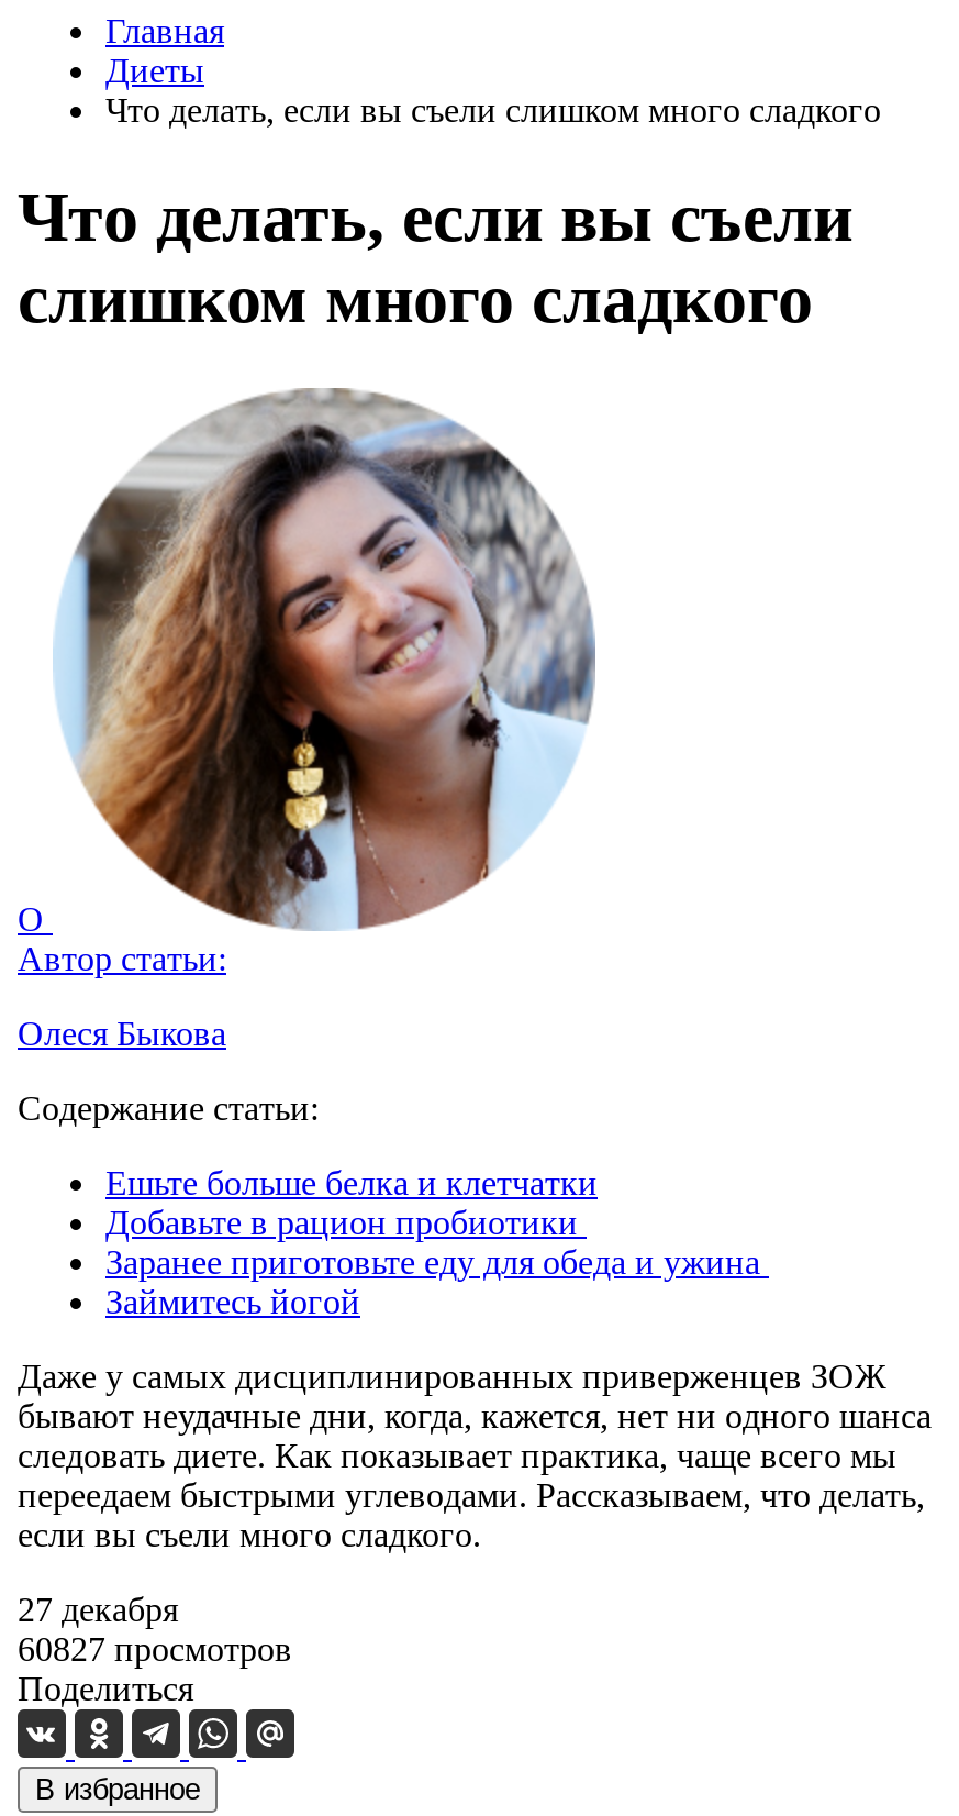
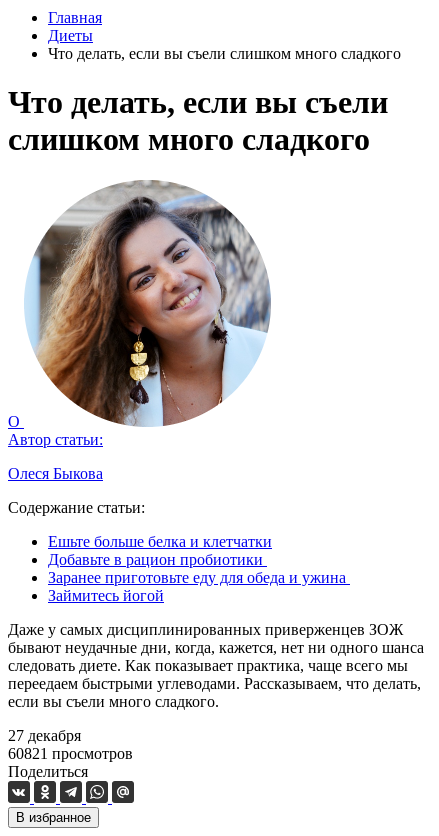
[18,1630,292,1667] 60827 просмотров -> [8,745,133,762] 60821 просмотров

